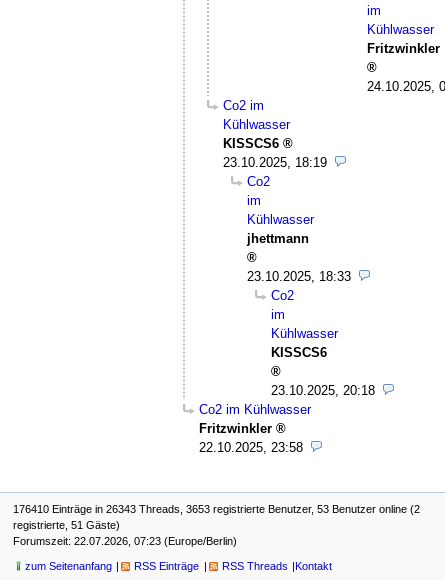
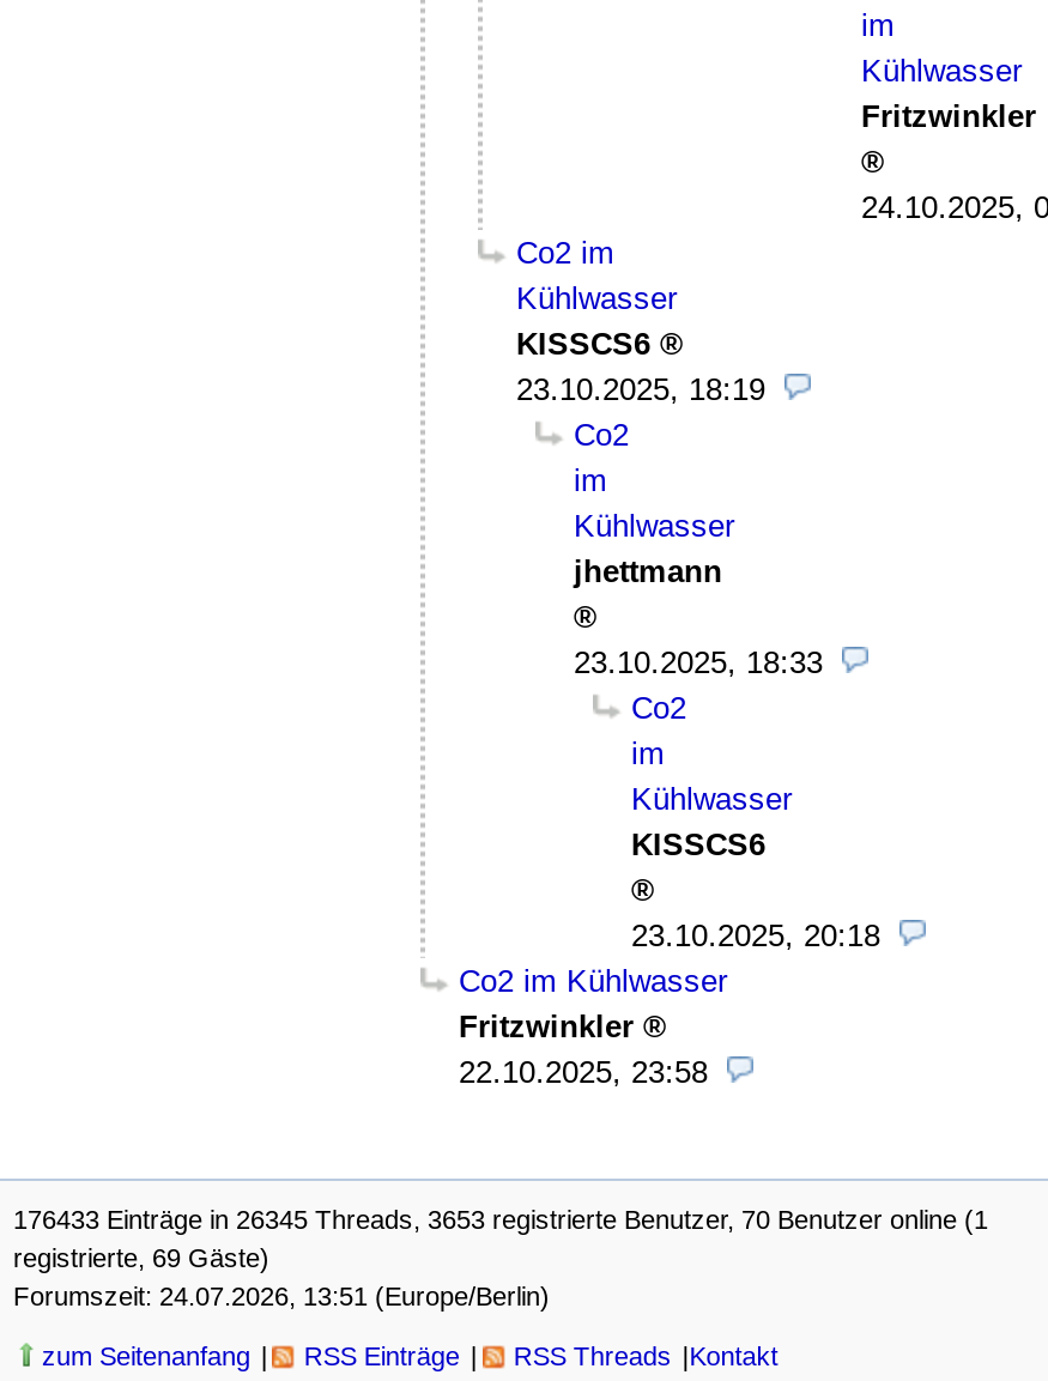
[13,503,420,515] 176410 Einträge in 26343 Threads, 3653 registrierte Benutzer, 53 Benutzer online (2 -> [13,1206,988,1235] 176433 Einträge in 26345 Threads, 3653 registrierte Benutzer, 70 Benutzer online (1
[13,519,120,531] registrierte, 51 Gäste) -> [13,1244,269,1273] registrierte, 69 Gäste)
[13,535,237,547] Forumszeit: 22.07.2026, 07:23 (Europe/Berlin) -> [13,1283,550,1312] Forumszeit: 24.07.2026, 13:51 (Europe/Berlin)

